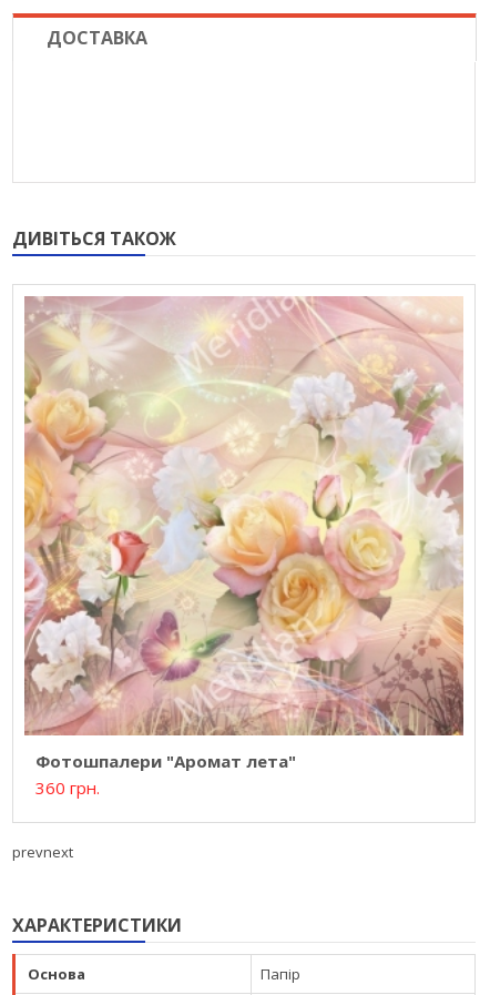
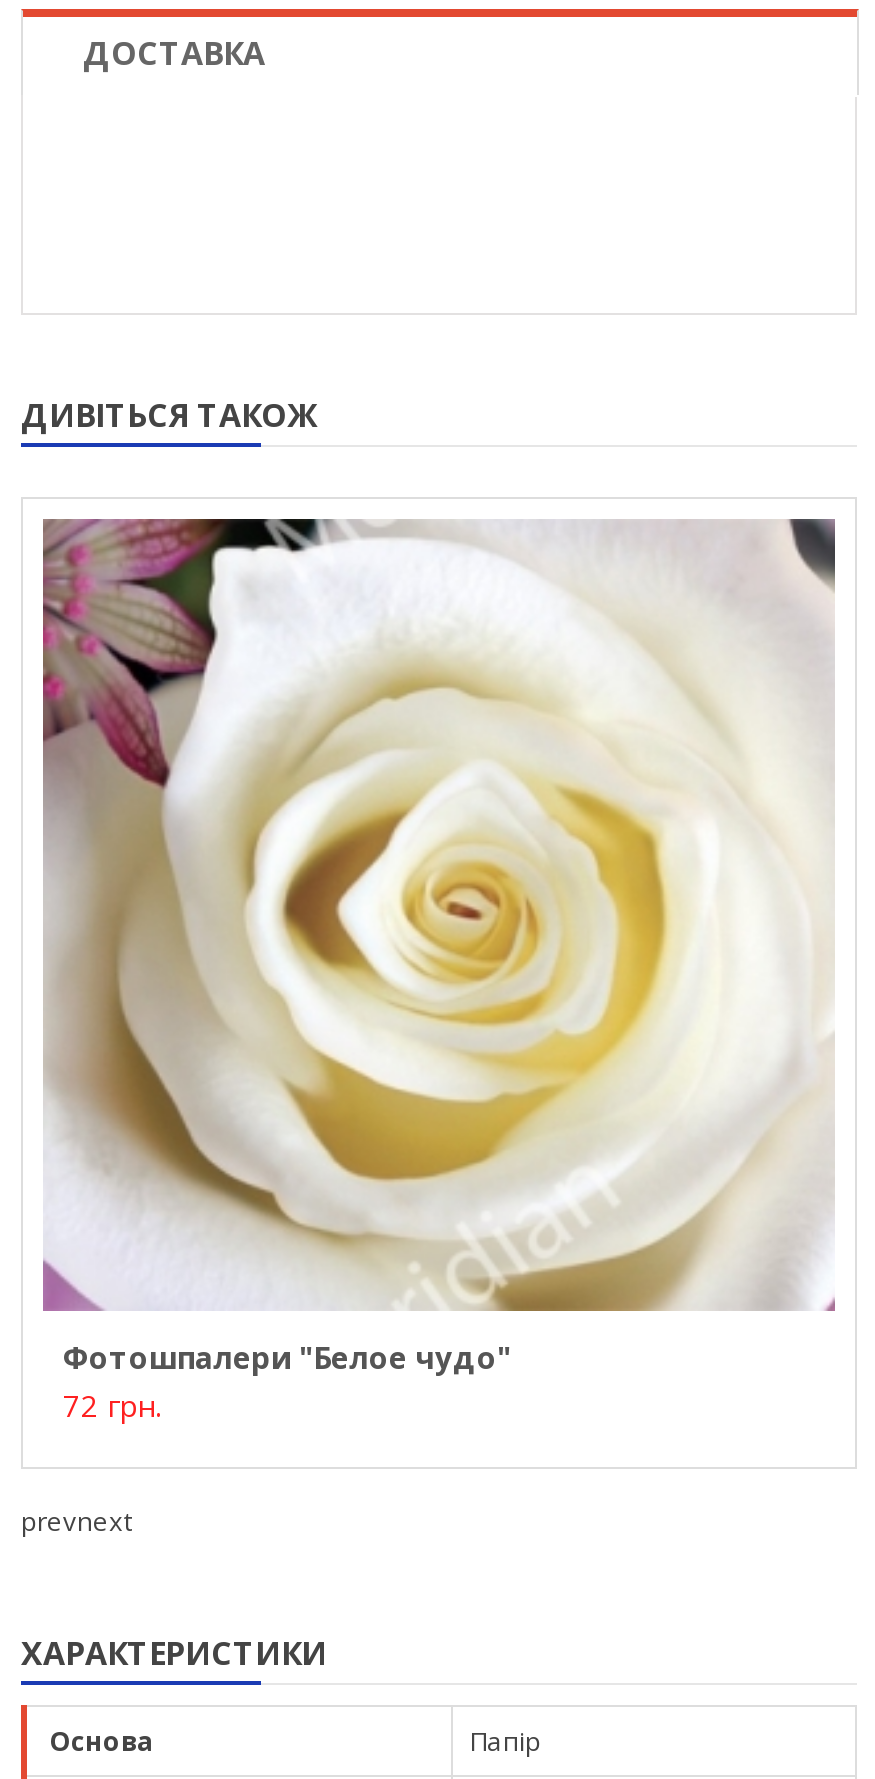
[23,296,465,772] [image] | Фотошпалери "Аромат лета" -> [41,517,837,1377] [image] | Фотошпалери "Белое чудо"
[35,776,100,799] 360 грн. -> [63,1385,161,1425] 72 грн.

